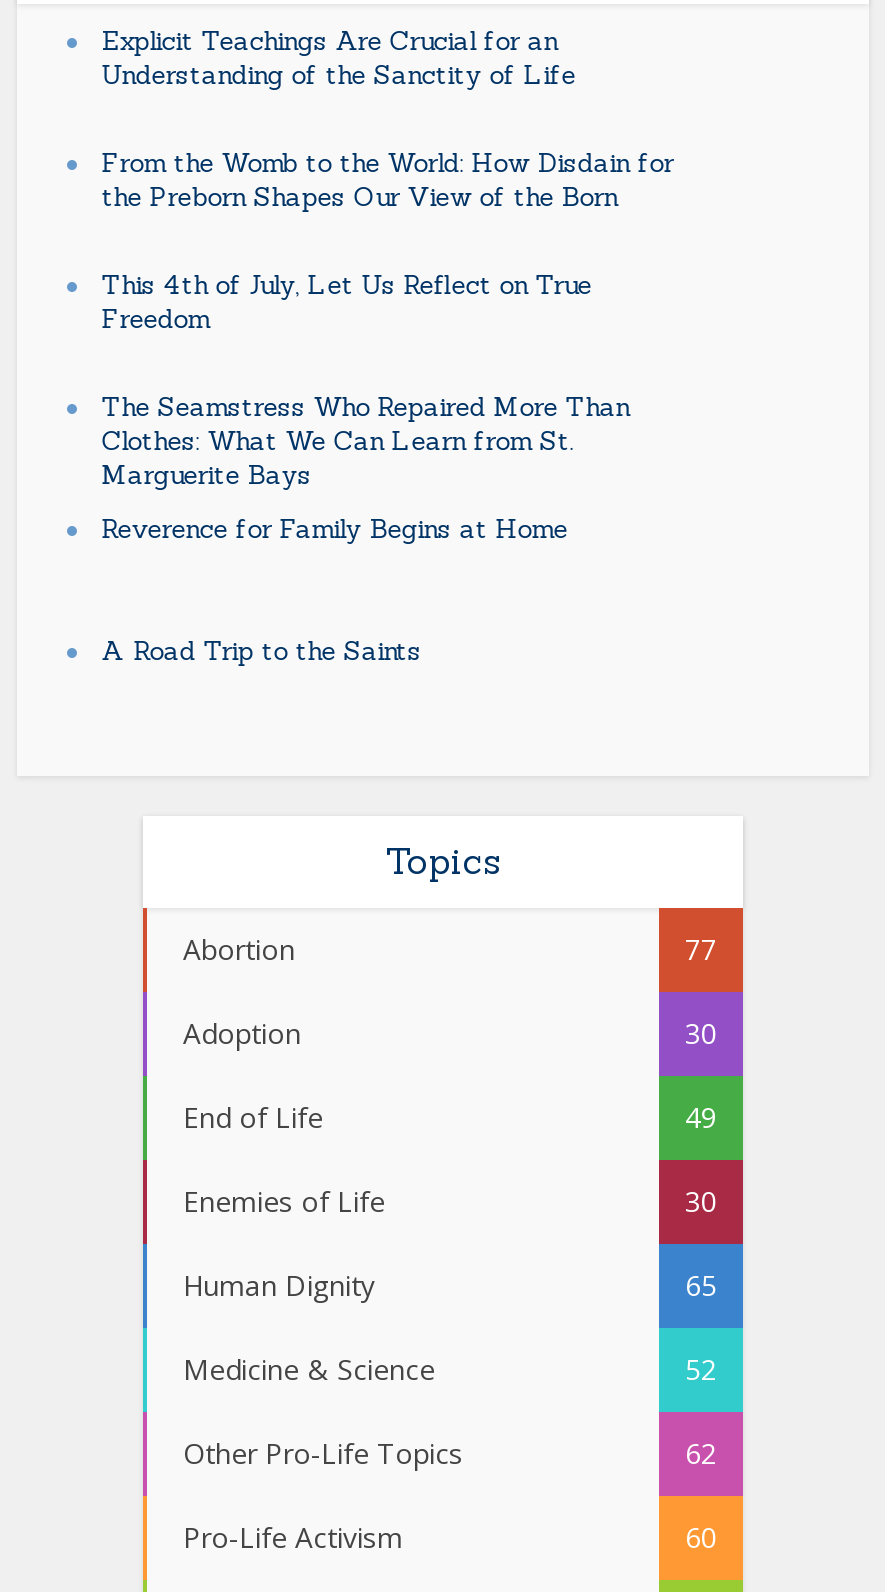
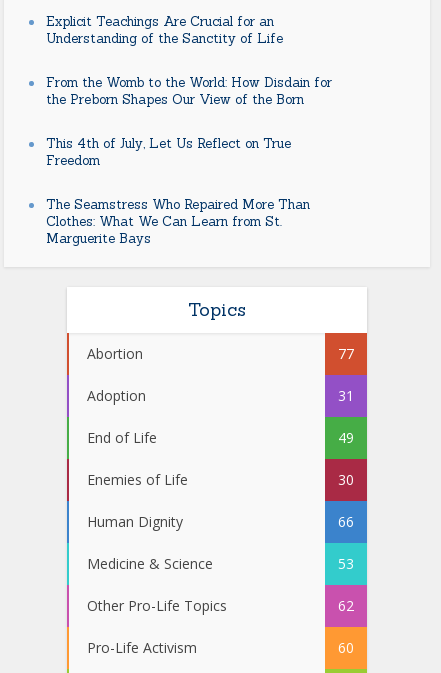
[101,513,567,547] Reverence for Family Begins at Home -> none
[101,635,421,669] A Road Trip to the Saints -> none
[685,1015,717,1053] 30 -> [338,386,354,405] 31
[685,1267,717,1305] 65 -> [338,512,354,531] 66
[685,1351,717,1389] 52 -> [338,554,354,573] 53

